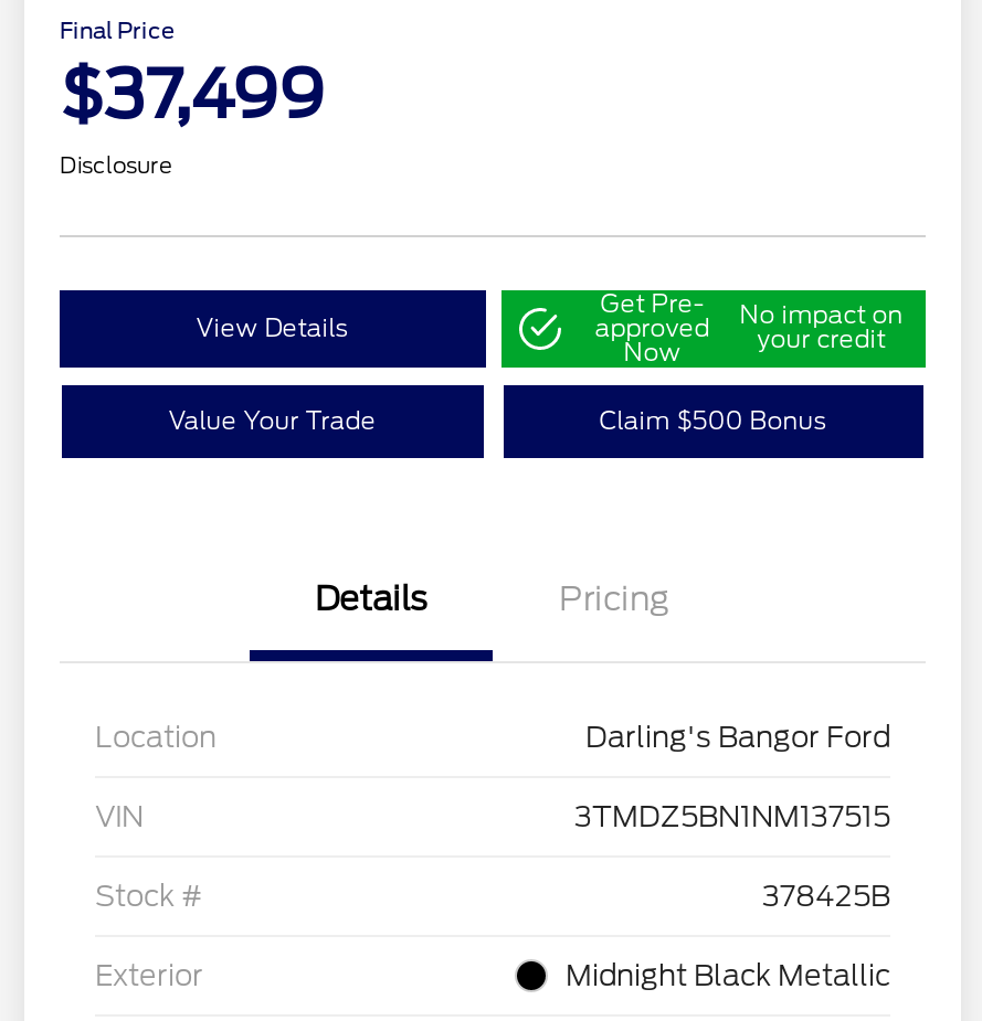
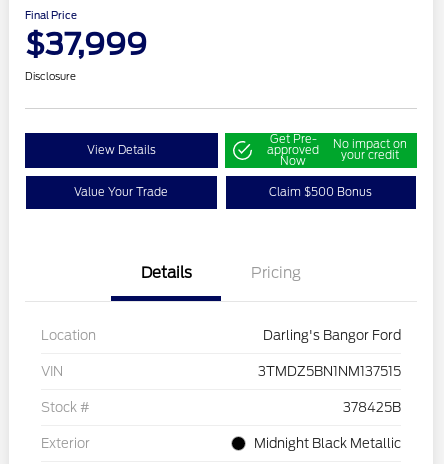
[60,54,325,133] $37,499 -> [25,26,147,62] $37,999

